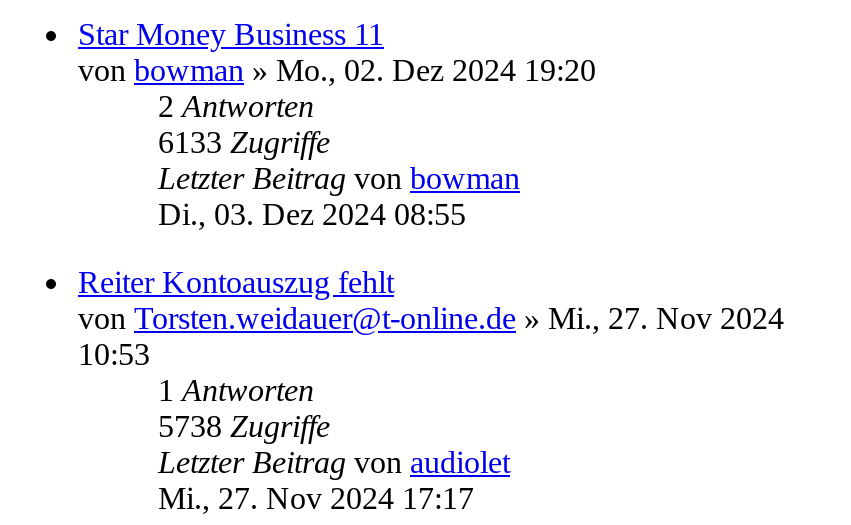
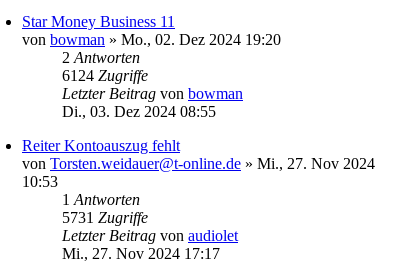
[158,125,330,159] 6133 Zugriffe -> [62,67,148,84] 6124 Zugriffe
[158,409,330,443] 5738 Zugriffe -> [62,209,148,226] 5731 Zugriffe

